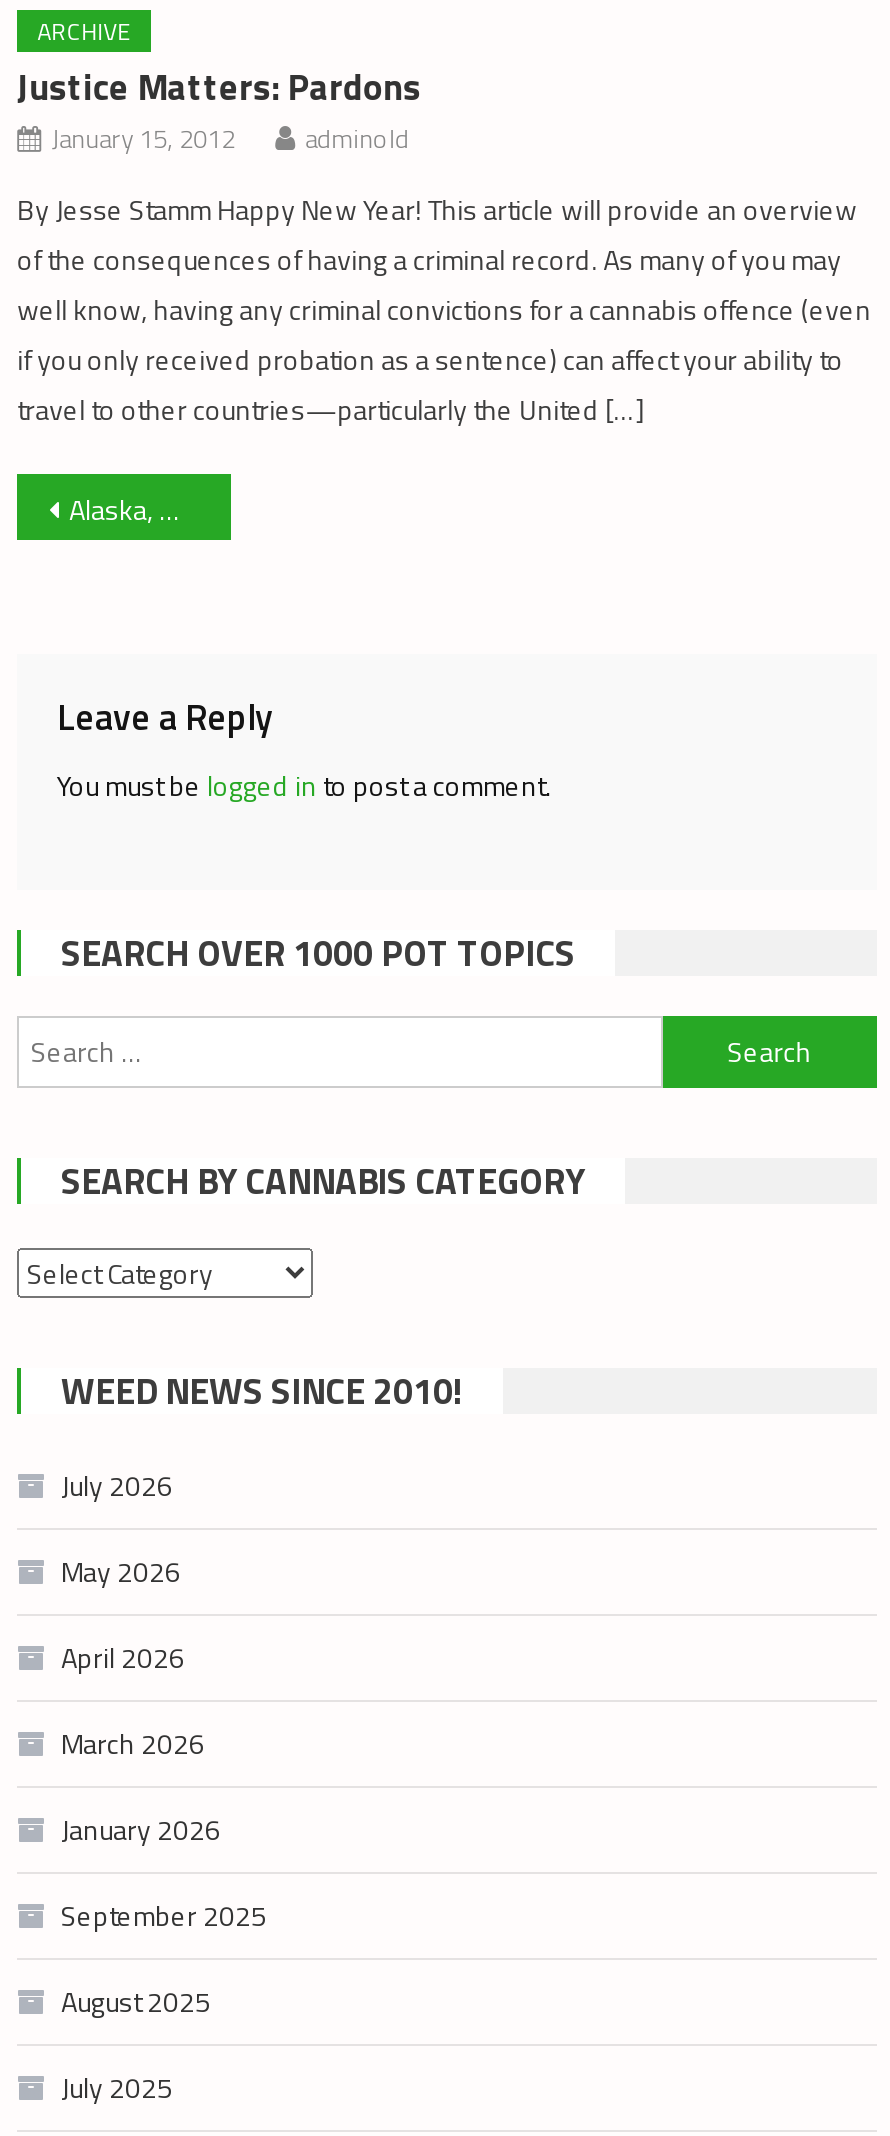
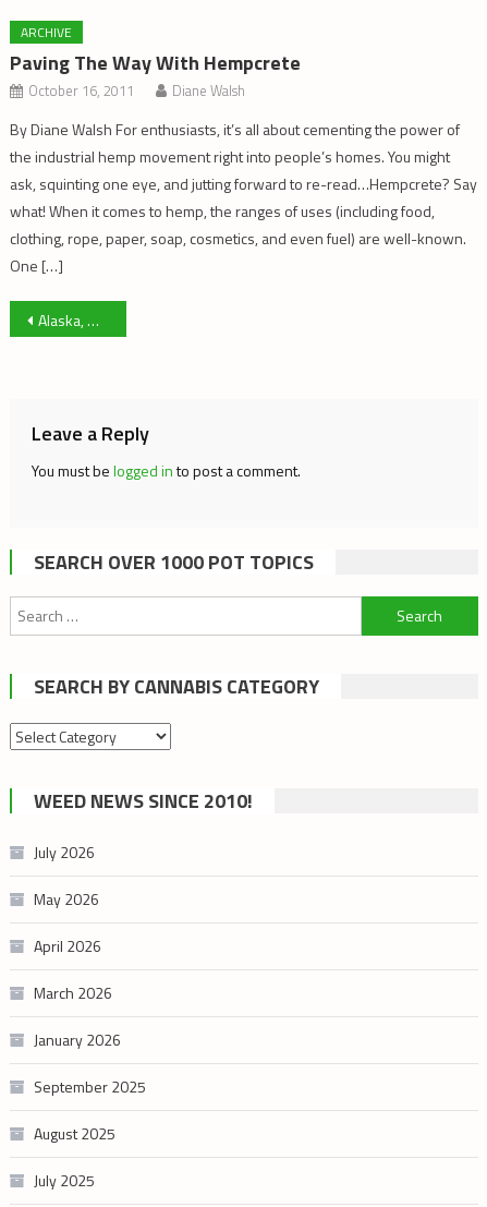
[17,59,421,157] Justice Matters: Pardons | January 15, 2012 | adminold -> [10,48,301,101] Paving The Way With Hempcrete | October 16, 2011 | Diane Walsh
[17,187,871,429] By Jesse Stamm Happy New Year! This article will provide an overview | of the consequences of having a criminal record. As many of you may | well know, having any criminal convictions for a cannabis offence (even | if you only received probation as a sentence) can affect your ability to | travel to other countries—particularly the United […] -> [10,117,477,277] By Diane Walsh For enthusiasts, it’s all about cementing the power of | the industrial hemp movement right into people’s homes. You might | ask, squinting one eye, and jutting forward to re-read…Hempcrete? Say | what! When it comes to hemp, the ranges of uses (including food, | clothing, rope, paper, soap, cosmetics, and even fuel) are well-known. | One […]

